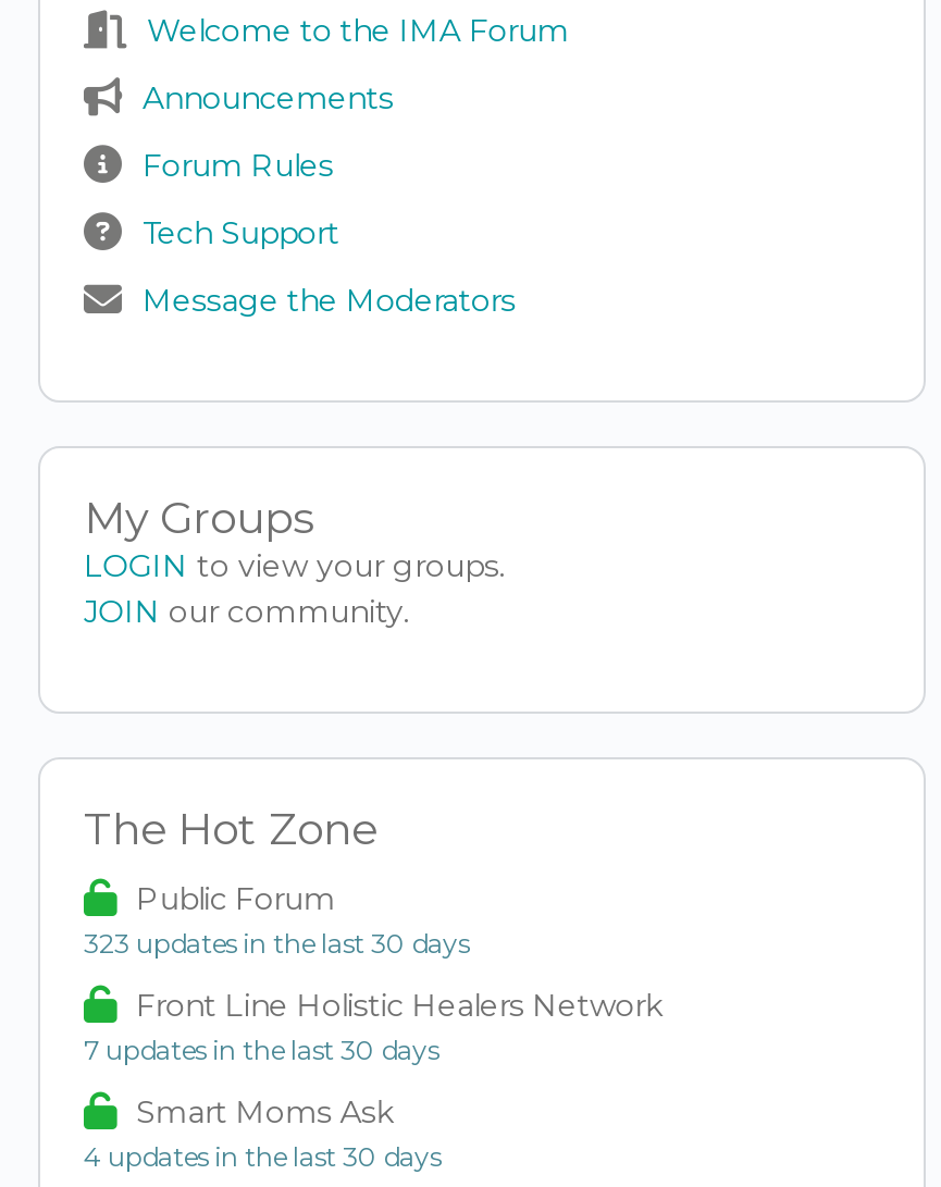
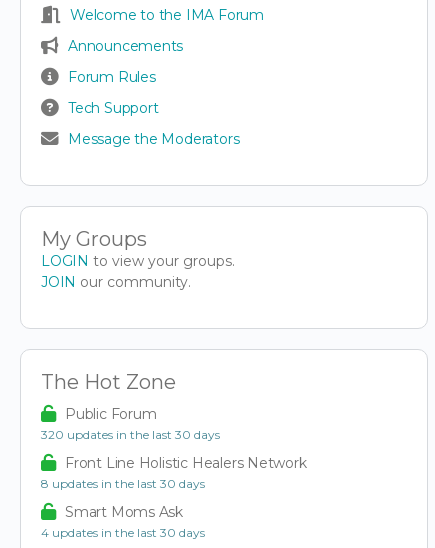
[84,926,469,959] 323 updates in the last 30 days -> [41,426,220,441] 320 updates in the last 30 days
[84,1033,438,1065] 7 updates in the last 30 days -> [41,475,205,490] 8 updates in the last 30 days

